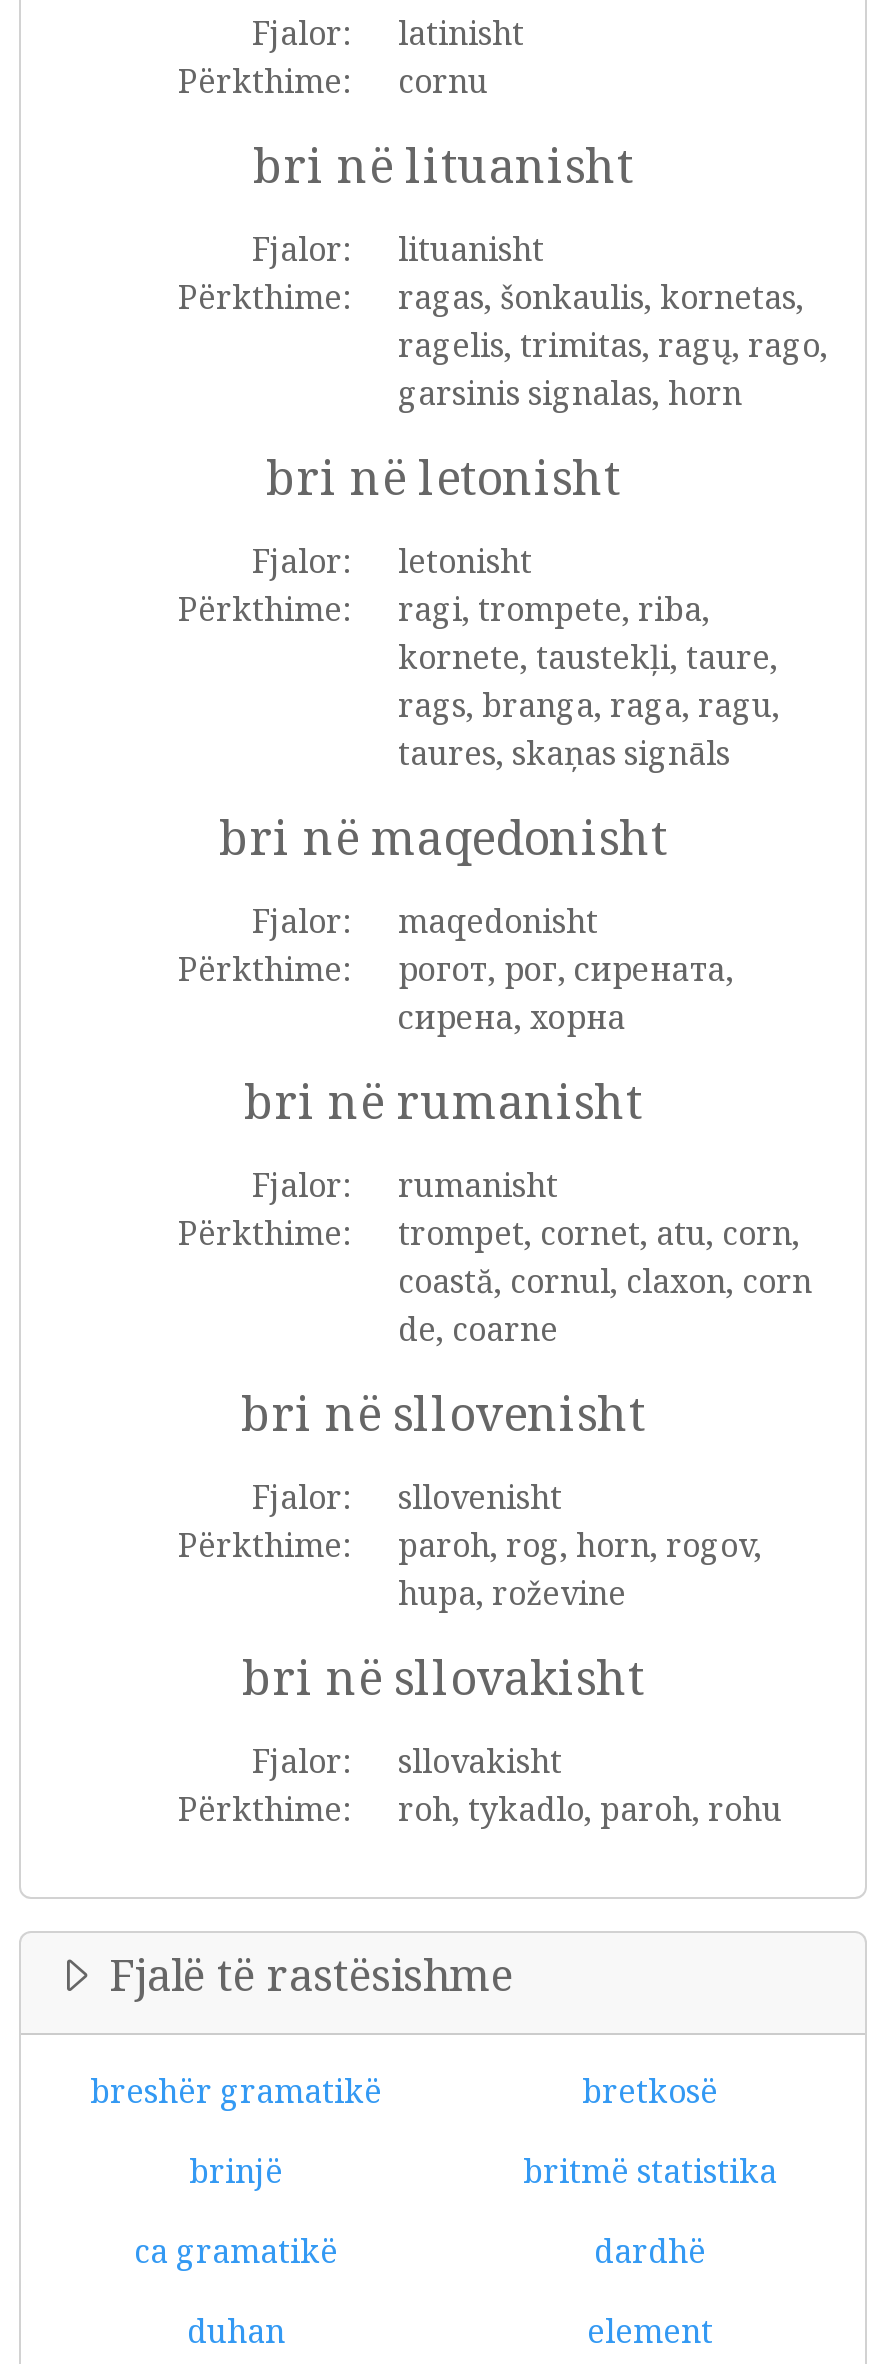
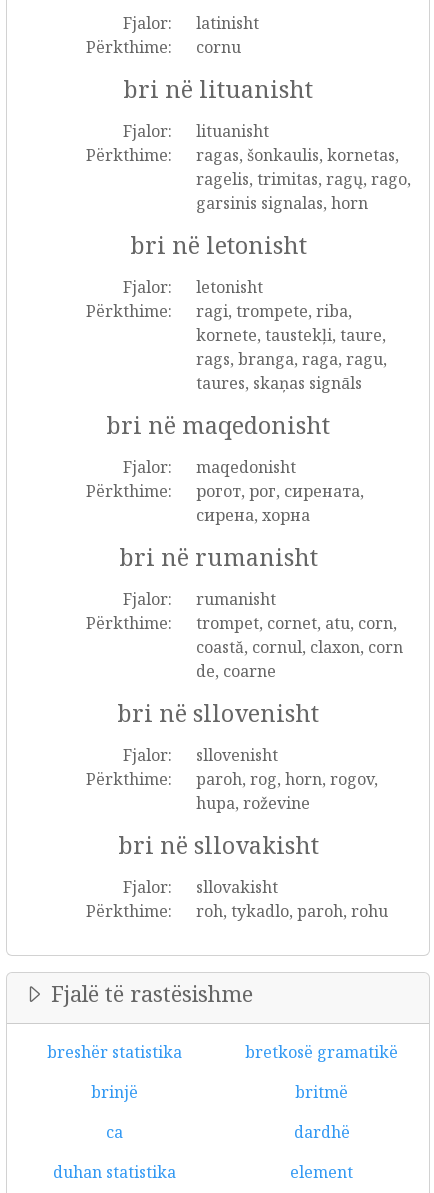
[90,2069,718,2113] breshër gramatikë | bretkosë -> [47,1041,398,1063] breshër statistika | bretkosë gramatikë
[523,2149,777,2193] britmë statistika -> [295,1081,348,1103] britmë
[134,2229,338,2273] ca gramatikë -> [106,1121,123,1143] ca
[187,2309,285,2353] duhan -> [53,1161,176,1183] duhan statistika

